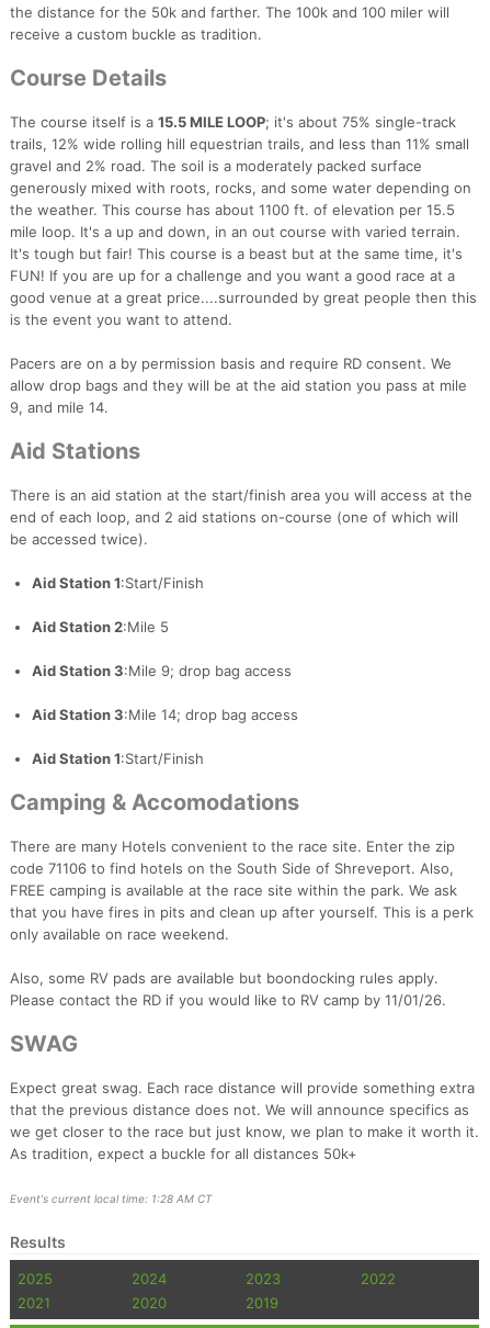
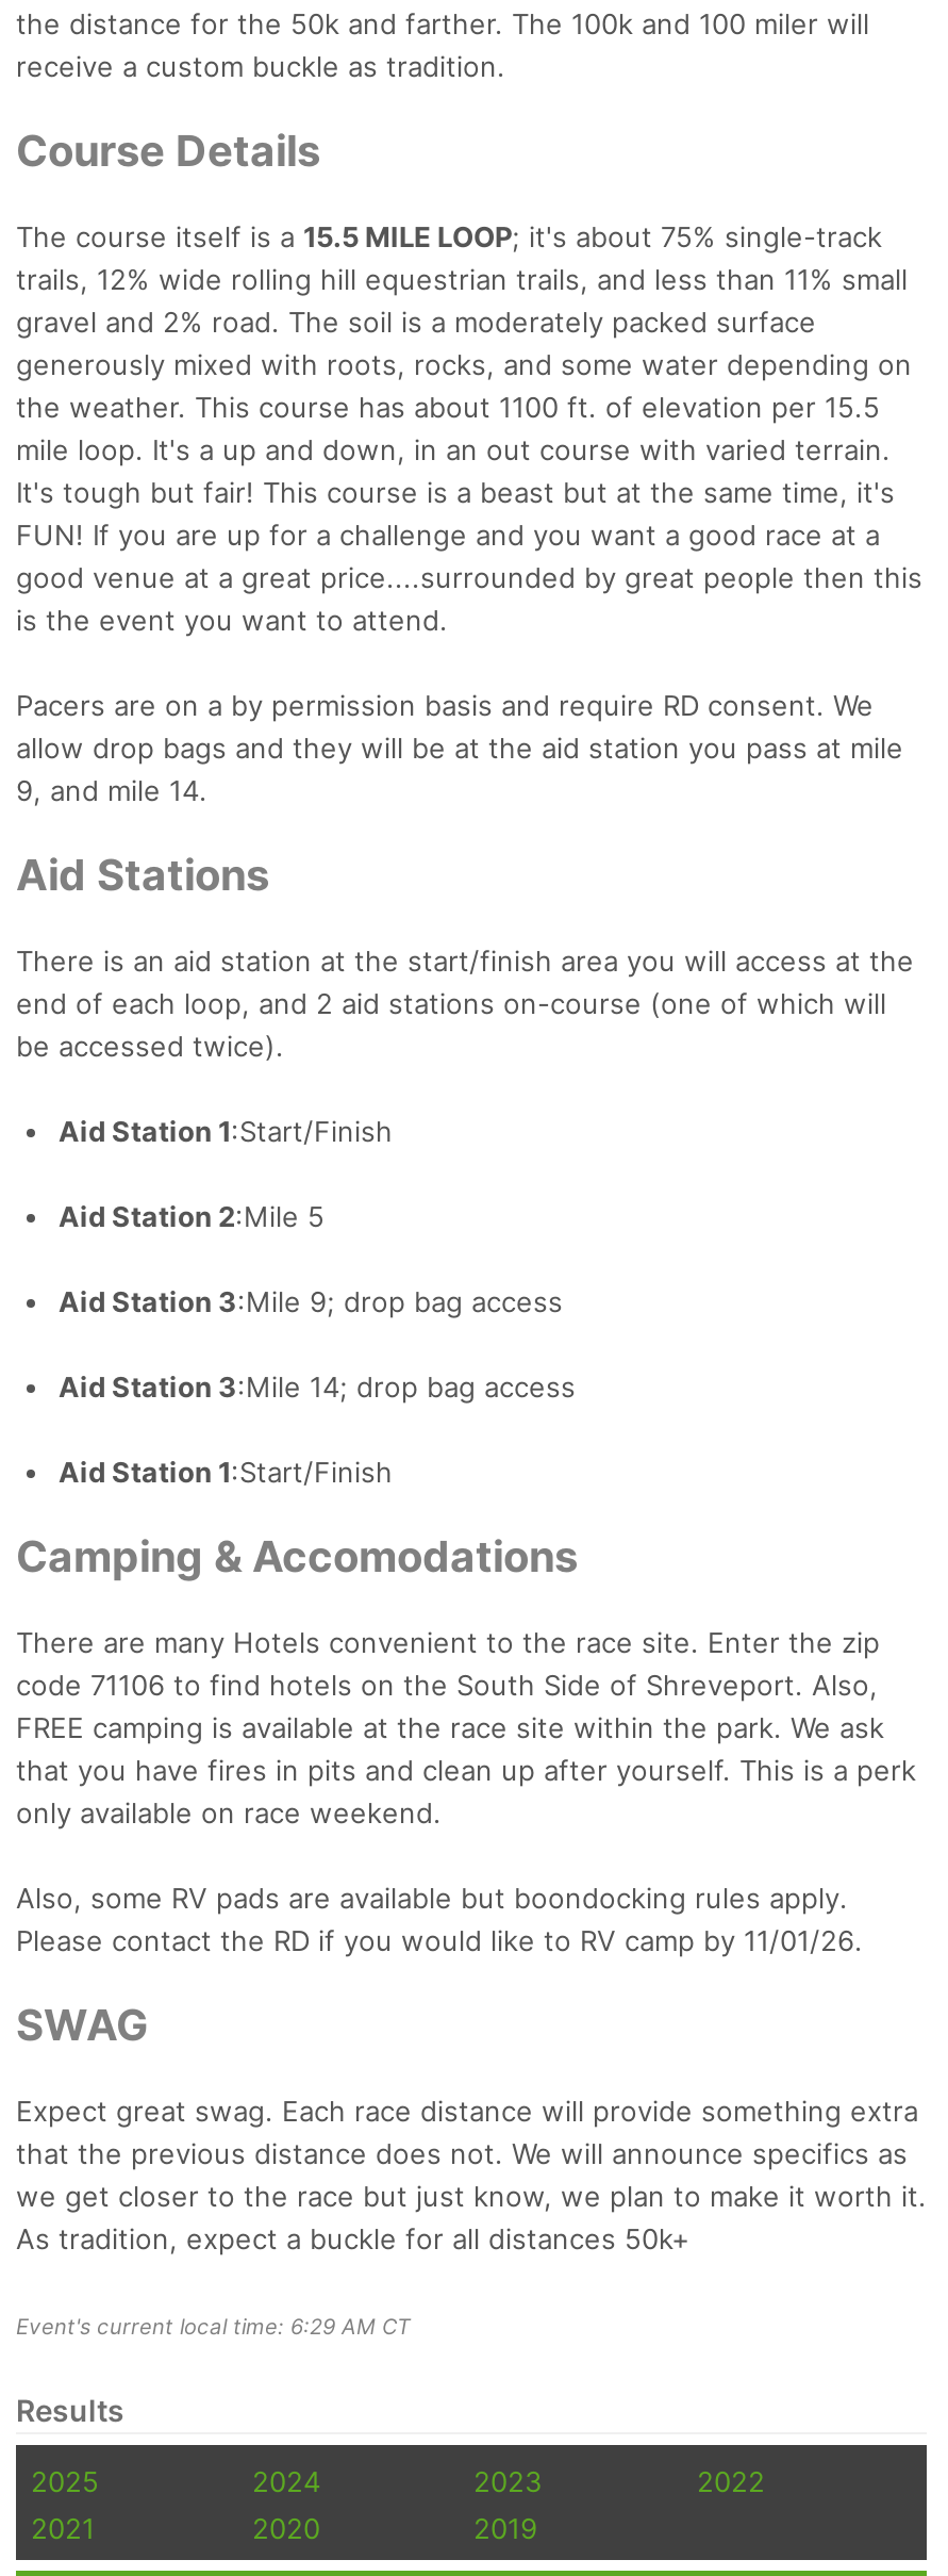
[10,1192,212,1205] Event's current local time: 1:28 AM CT -> [16,2313,410,2339] Event's current local time: 6:29 AM CT

